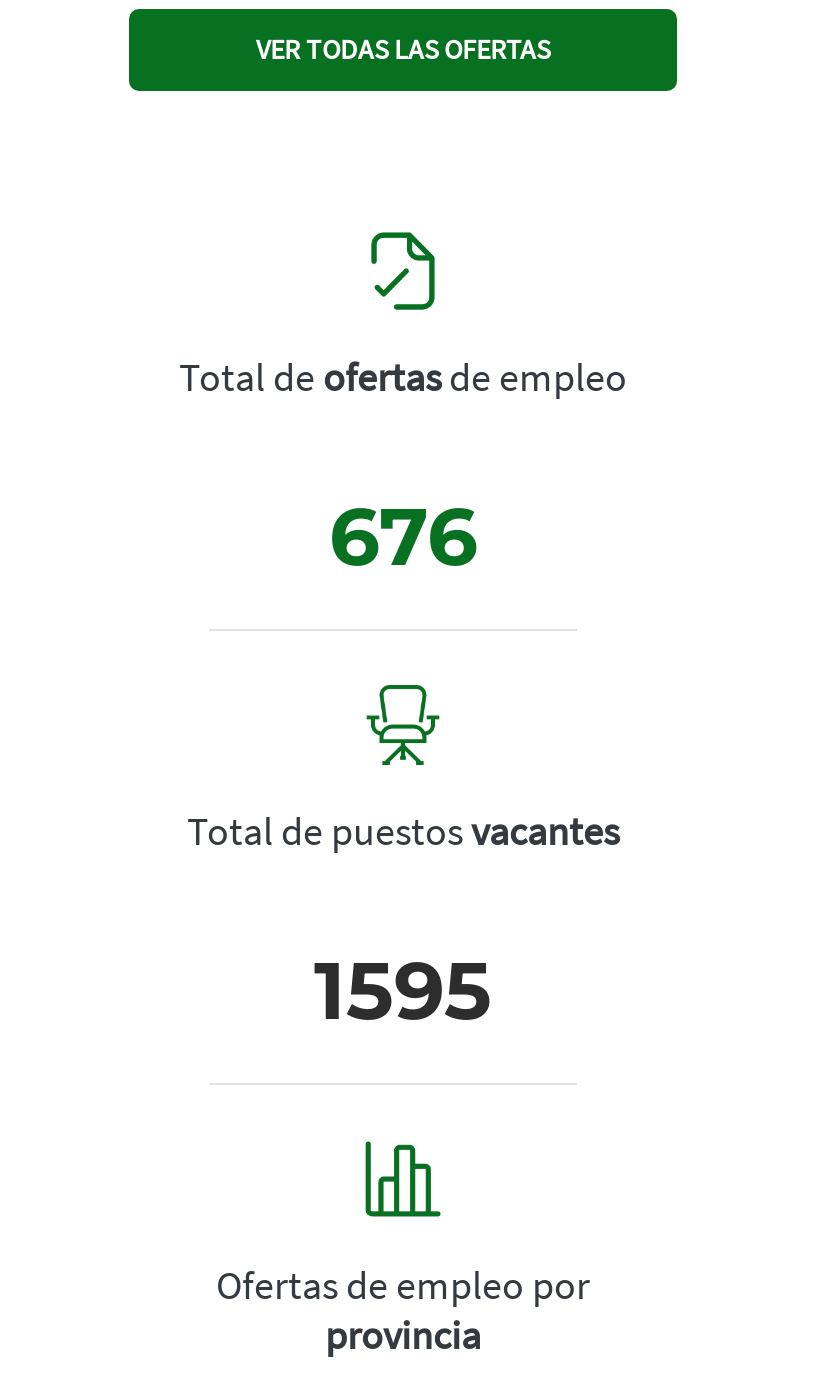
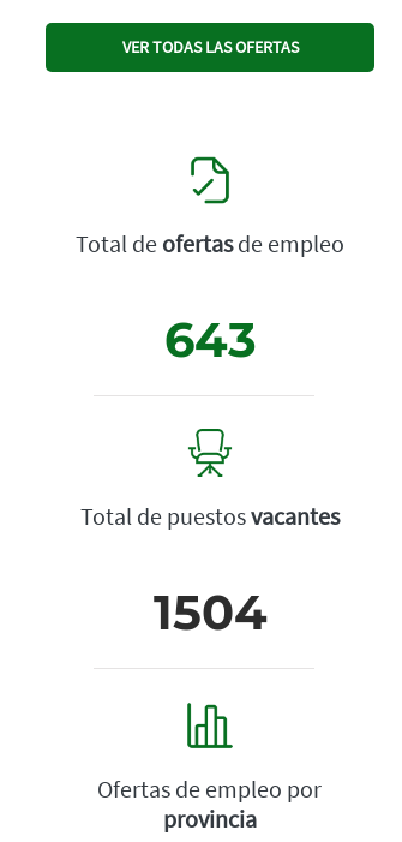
[329,487,477,585] 676 -> [164,310,256,369] 643
[314,941,492,1039] 1595 -> [153,583,267,642] 1504

